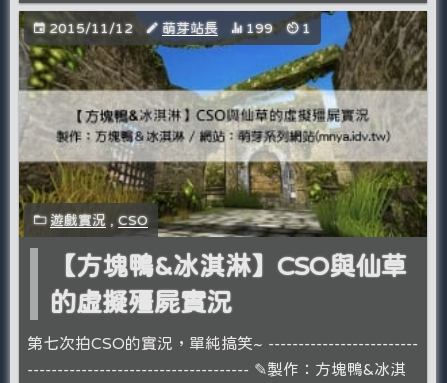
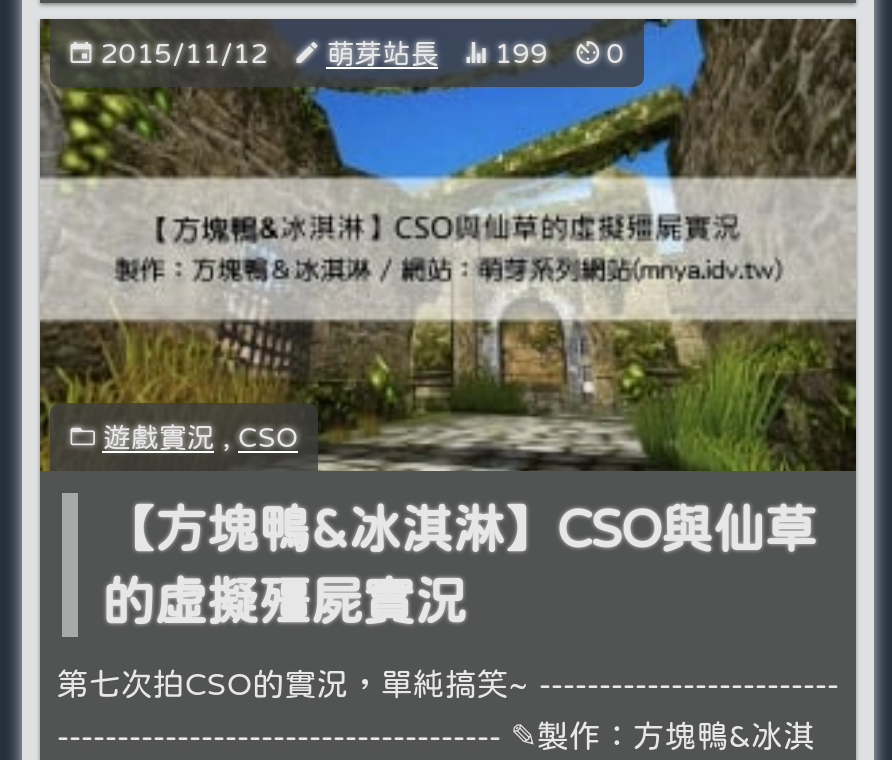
[45,21,311,35] 2015/11/12 萌芽站長 199 1 -> [92,39,624,67] 2015/11/12 萌芽站長 199 0

